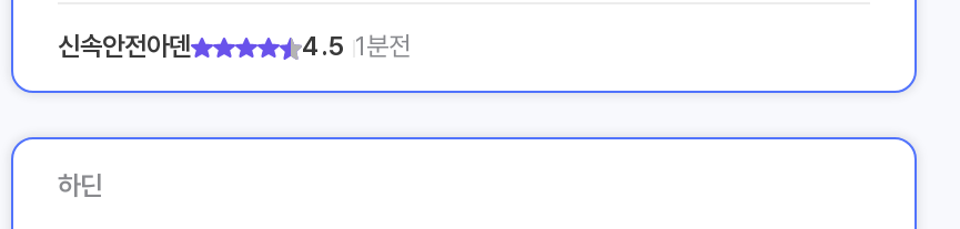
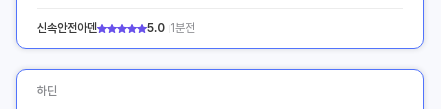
[302,31,411,62] 4.5 1분전 -> [147,21,195,35] 5.0 1분전

